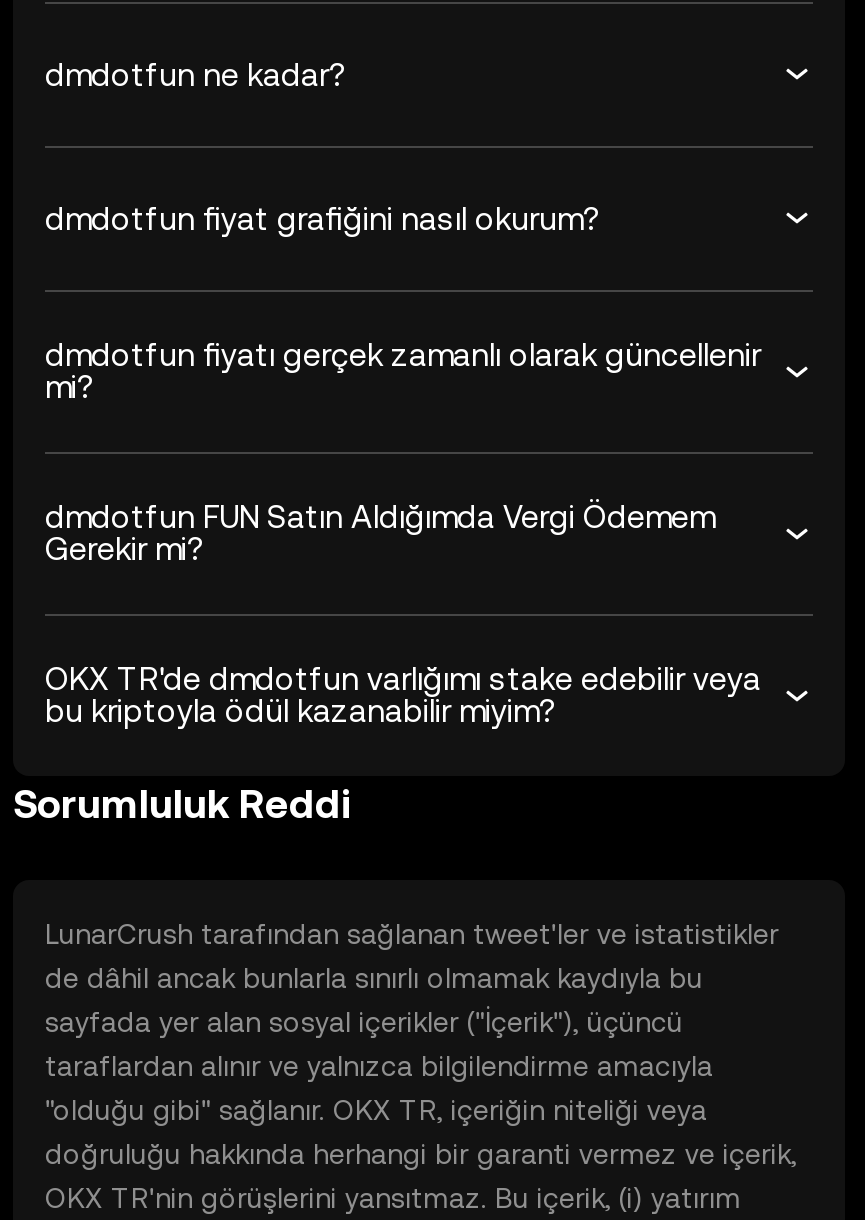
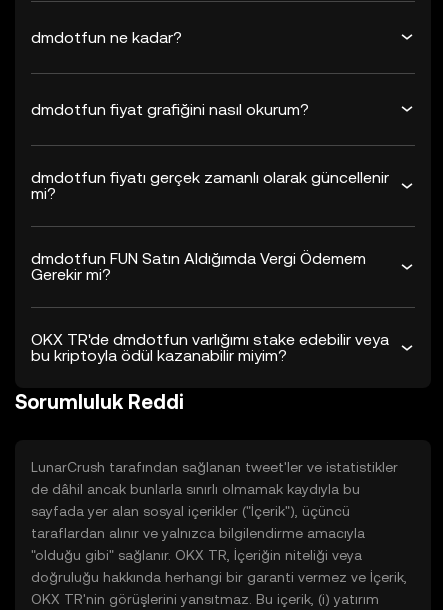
[45,1094,707,1126] "olduğu gibi" sağlanır. OKX TR, içeriğin niteliği veya -> [31,547,362,563] "olduğu gibi" sağlanır. OKX TR, İçeriğin niteliği veya
[45,1138,797,1170] doğruluğu hakkında herhangi bir garanti vermez ve içerik, -> [31,569,407,585] doğruluğu hakkında herhangi bir garanti vermez ve İçerik,

